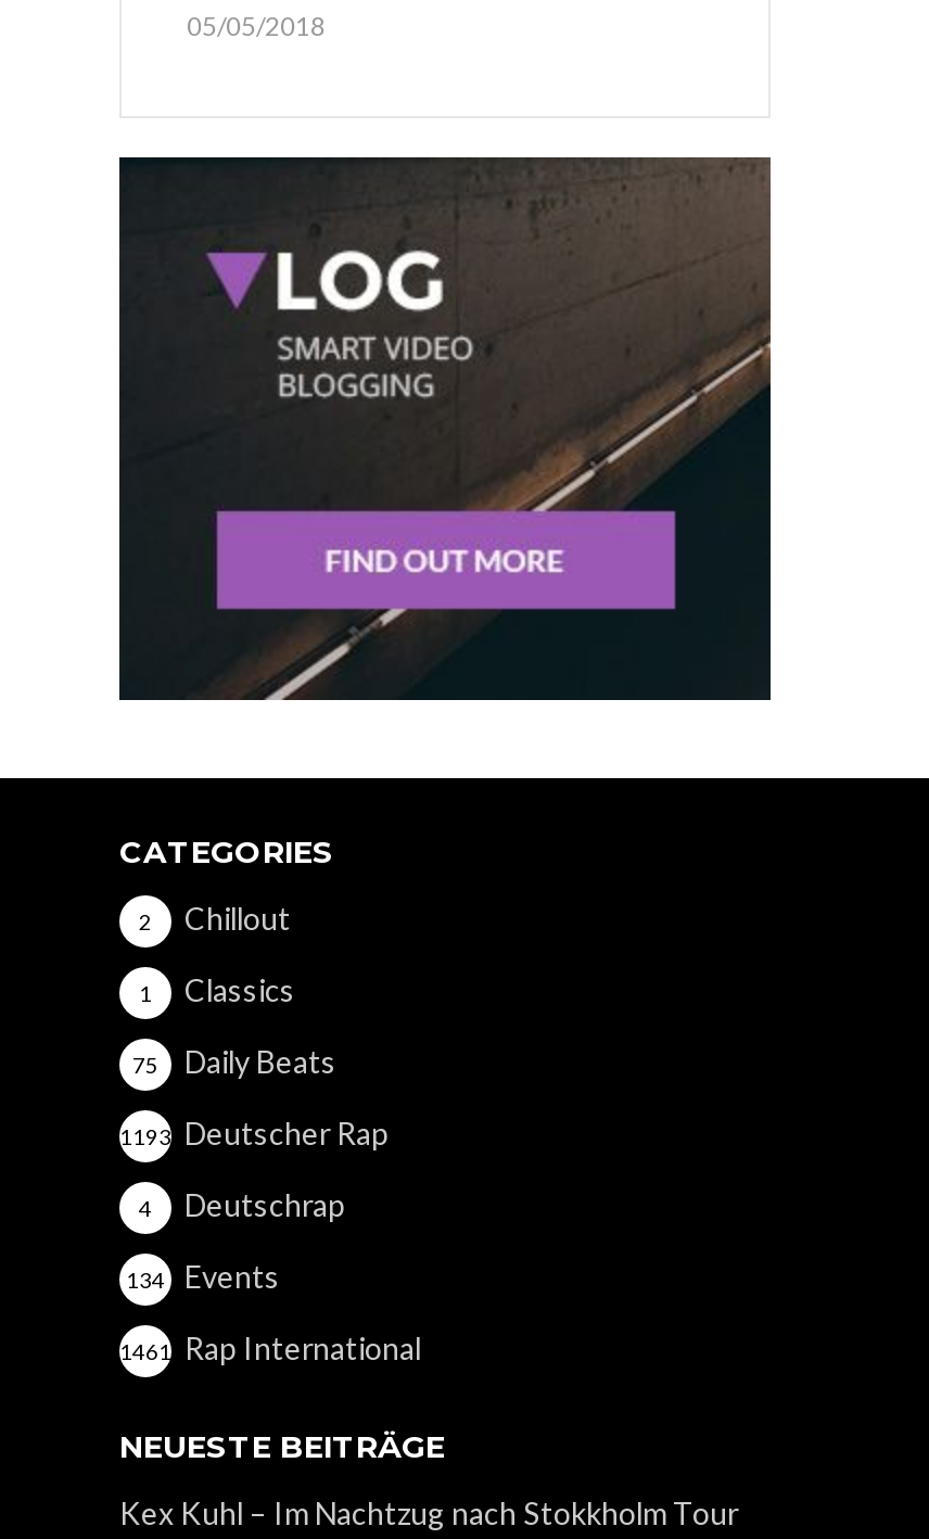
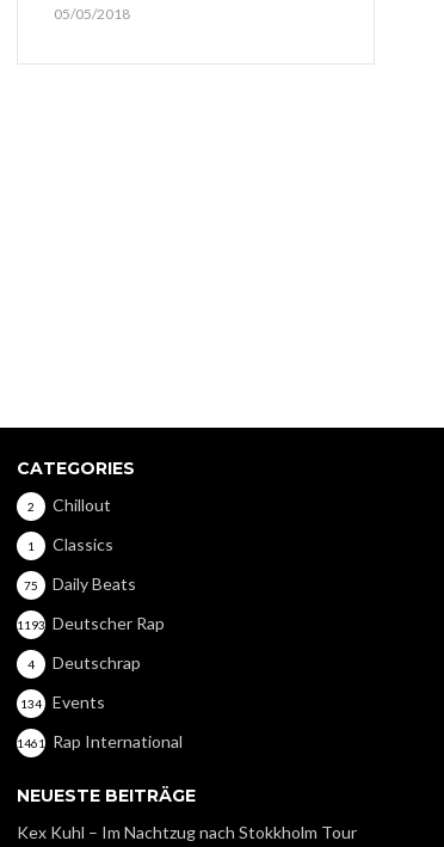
[117,154,773,703] [image] -> none

